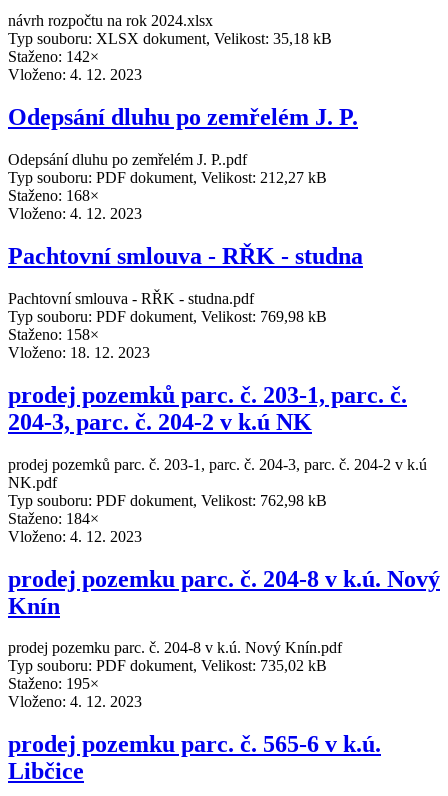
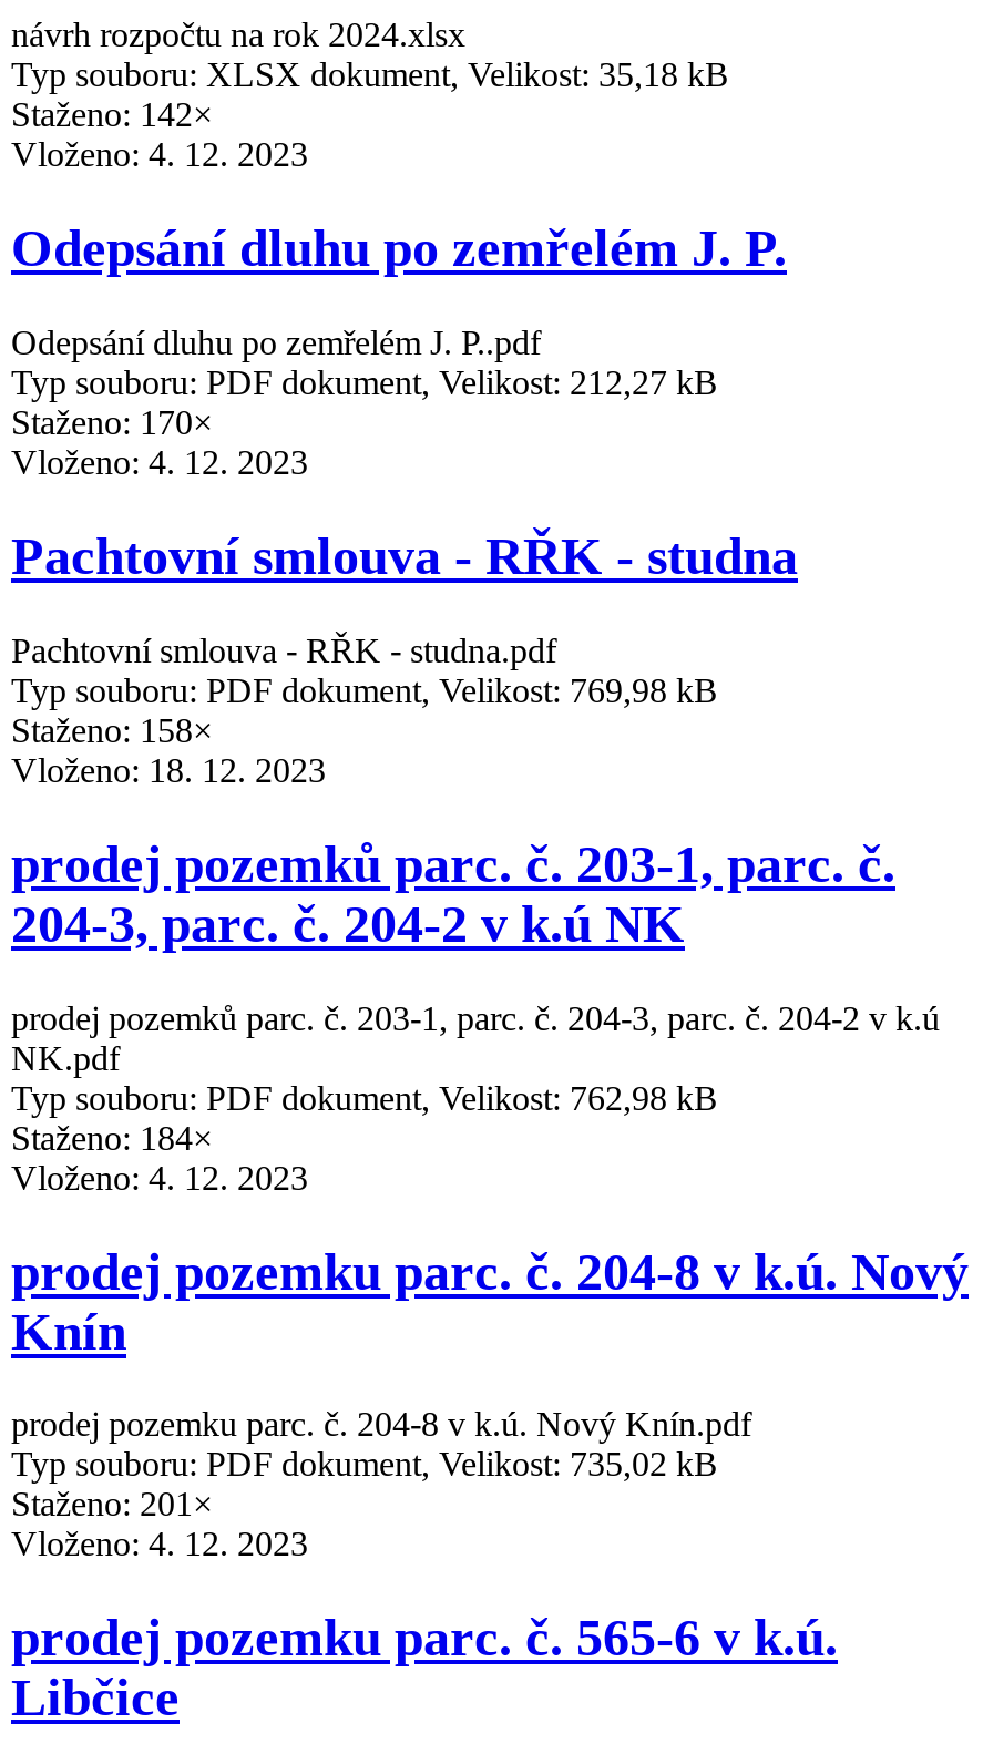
[8,187,99,204] Staženo: 168× -> [11,403,213,441] Staženo: 170×
[8,675,99,692] Staženo: 195× -> [11,1486,213,1523] Staženo: 201×

